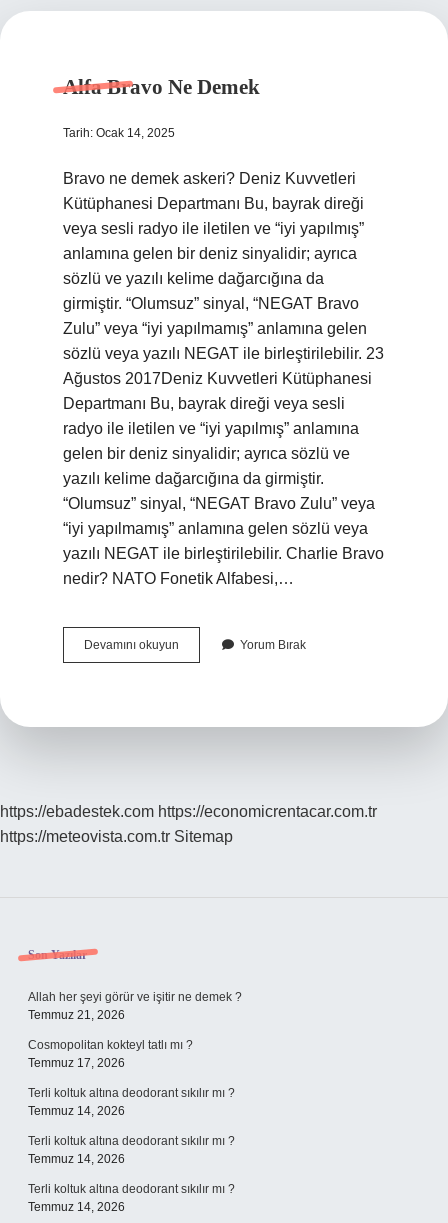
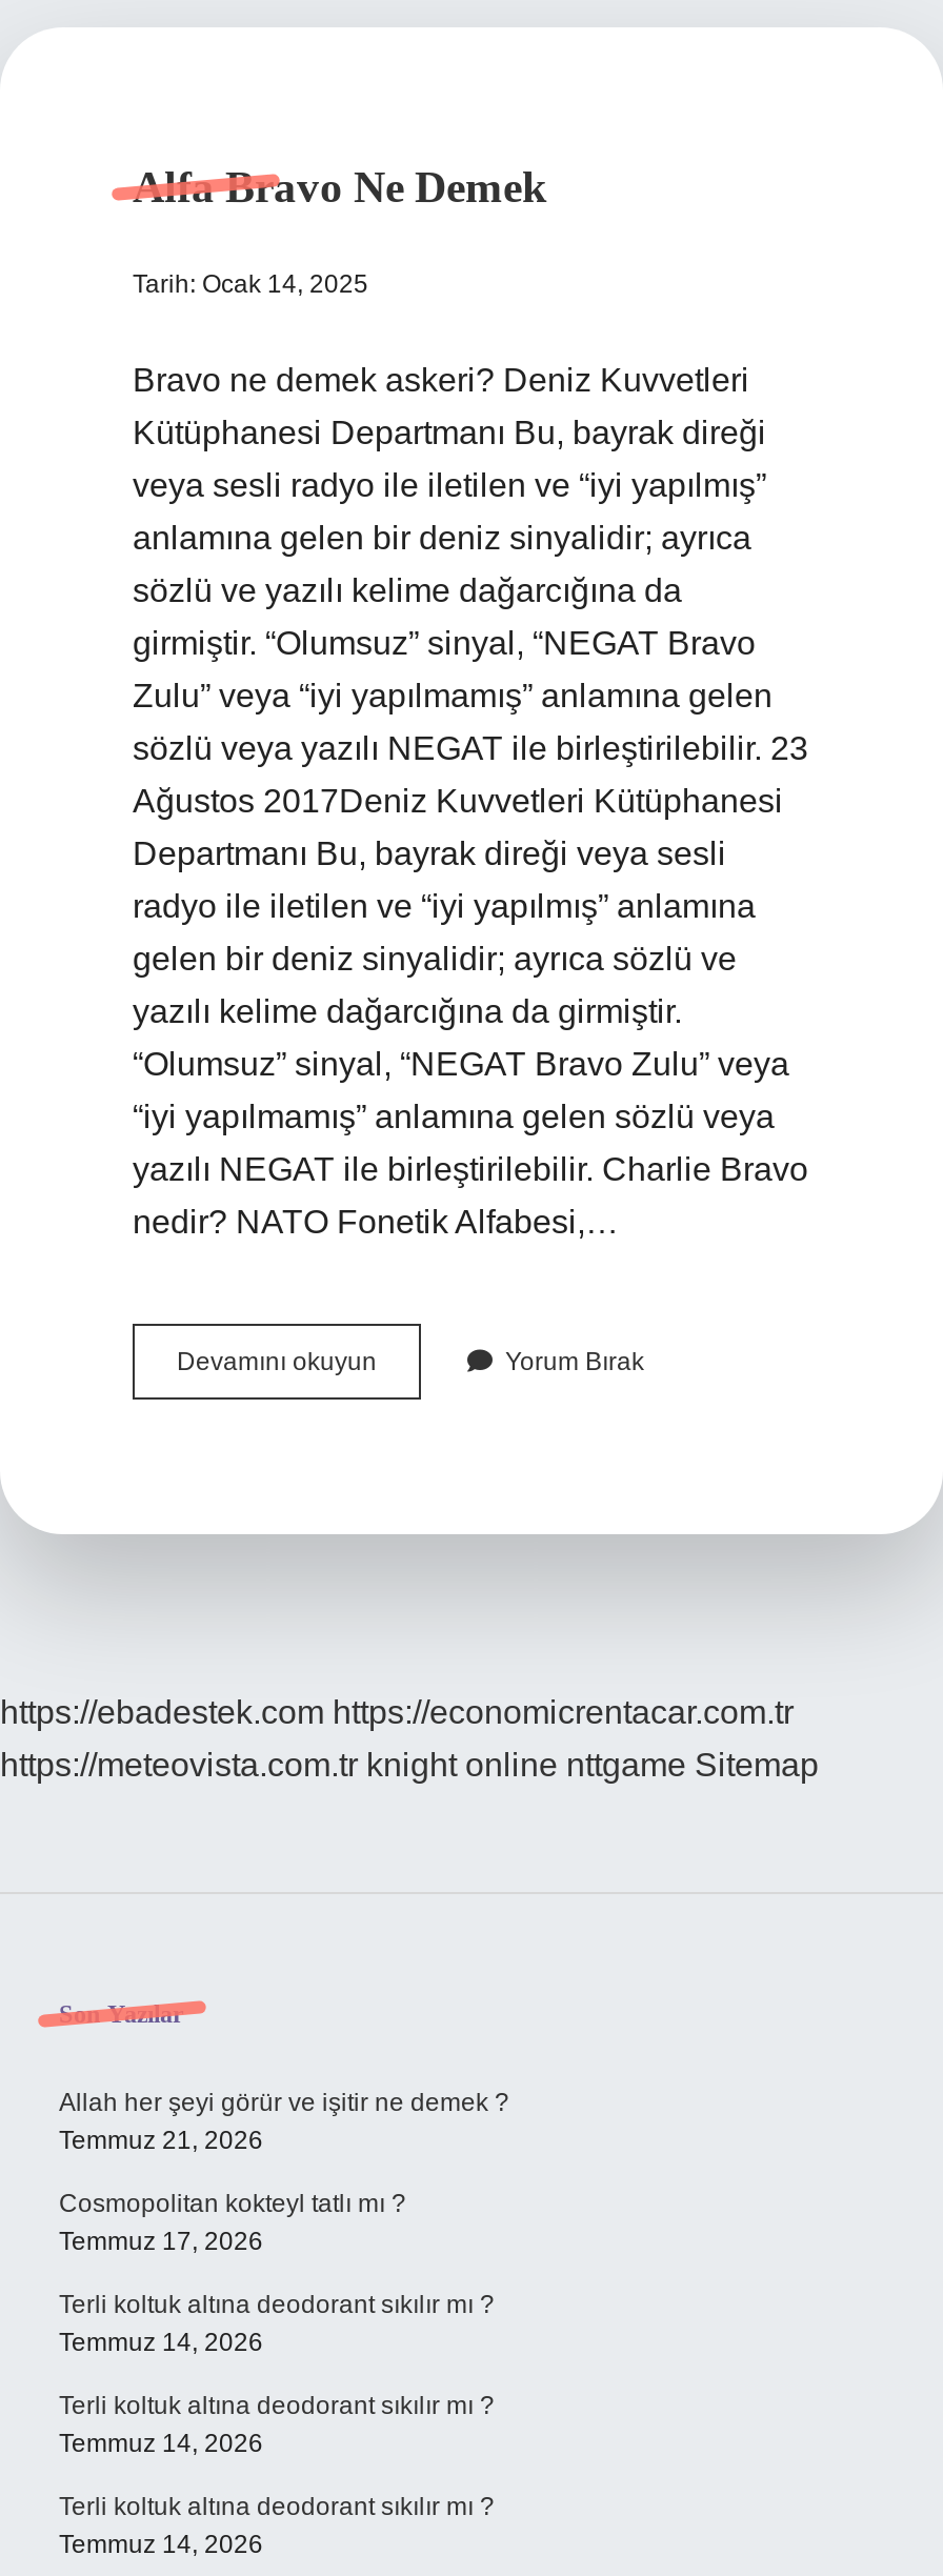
[0,828,233,845] https://meteovista.com.tr Sitemap -> [0,1747,819,1783] https://meteovista.com.tr knight online nttgame Sitemap

